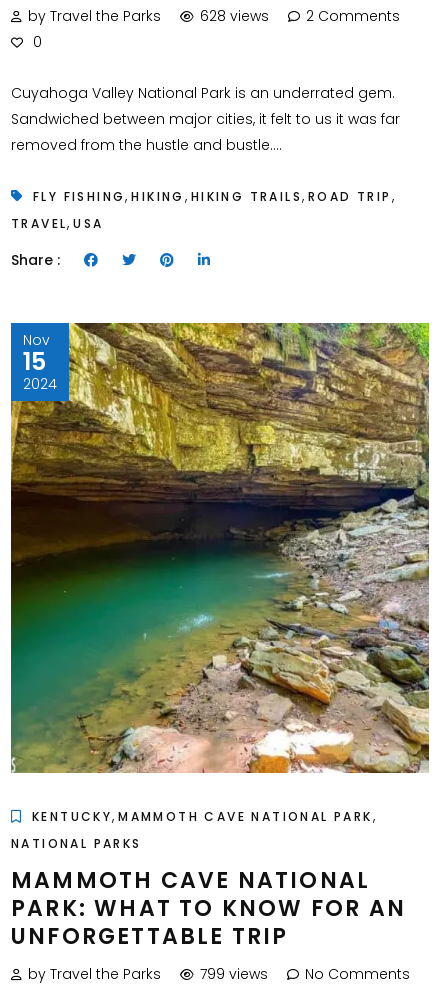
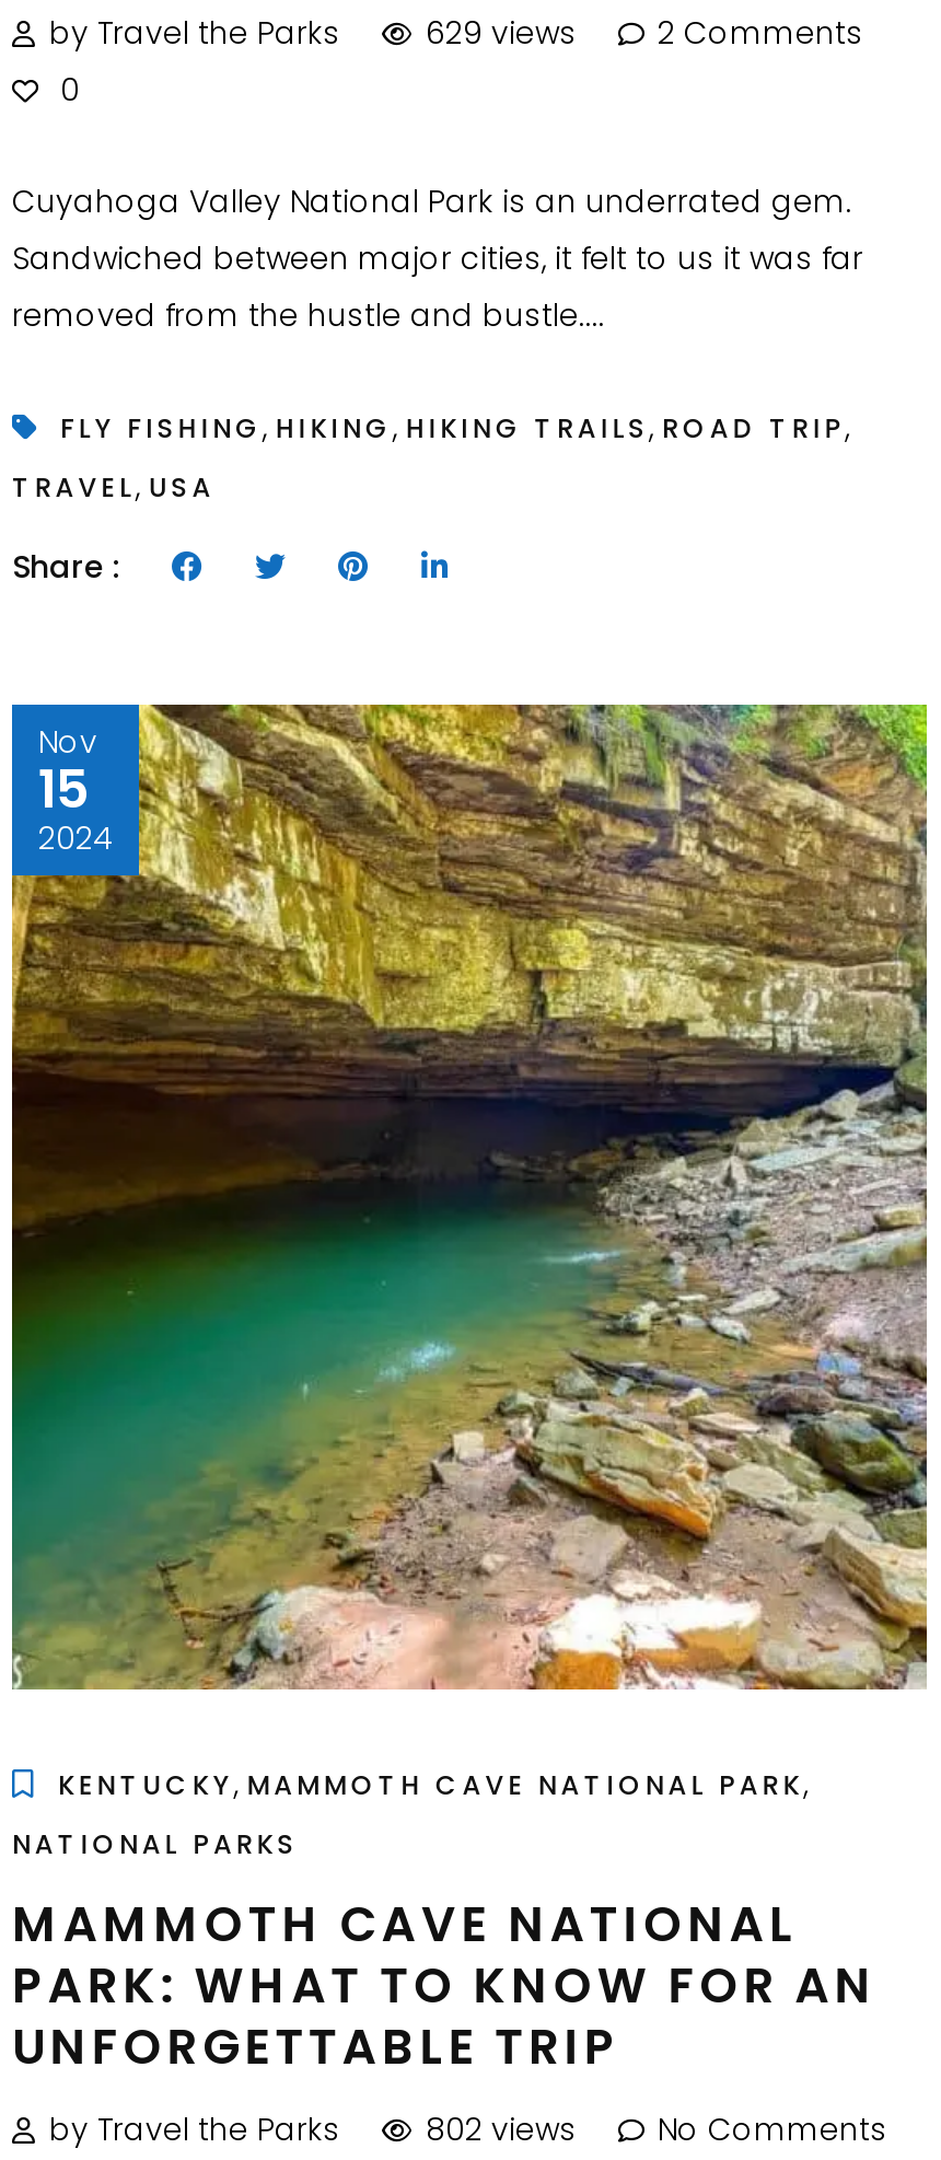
[28,6,400,26] by Travel the Parks 628 views 2 Comments -> [49,11,863,55] by Travel the Parks 629 views 2 Comments
[28,964,410,984] by Travel the Parks 799 views No Comments -> [49,2107,887,2151] by Travel the Parks 802 views No Comments

